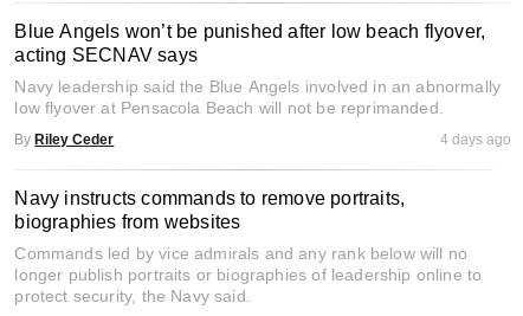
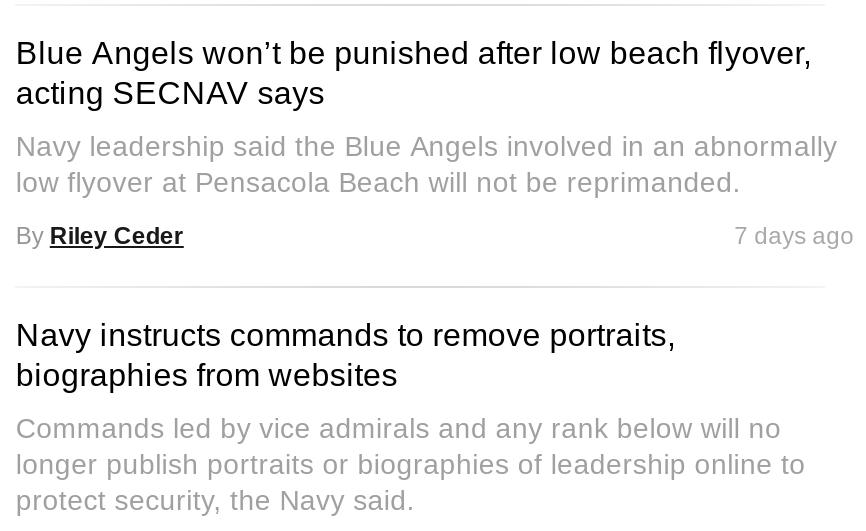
[440,131,511,148] 4 days ago -> [734,223,854,251] 7 days ago

